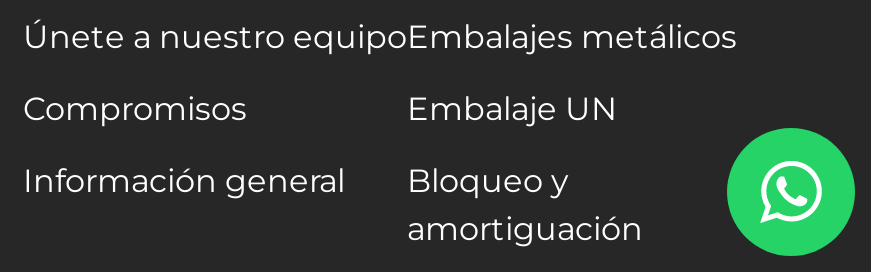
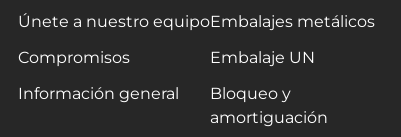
[725,126,857,258] [image] -> none

